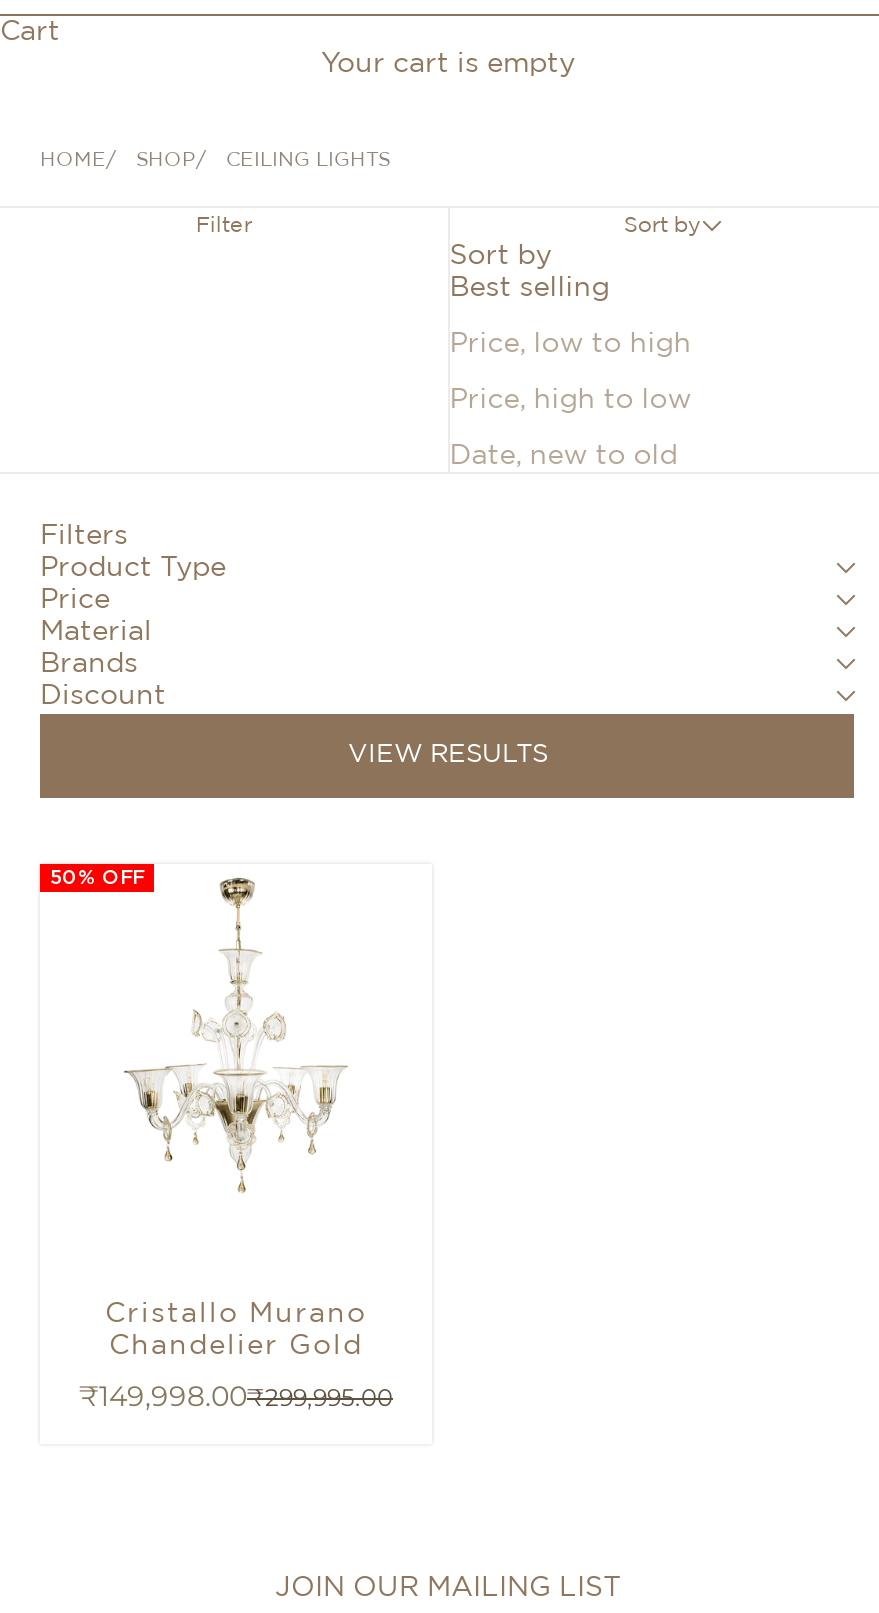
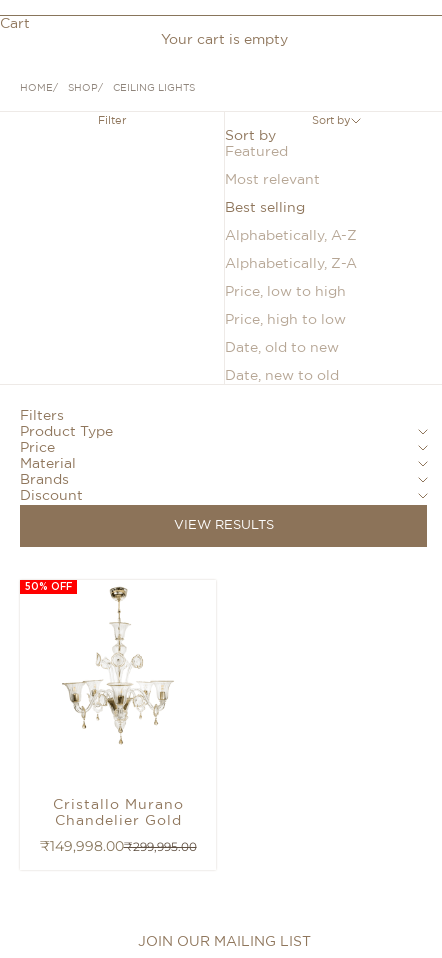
none -> [225,145,320,187] Featured | Most relevant
none -> [225,229,358,271] Alphabetically, A-Z | Alphabetically, Z-A
none -> [225,341,339,355] Date, old to new

